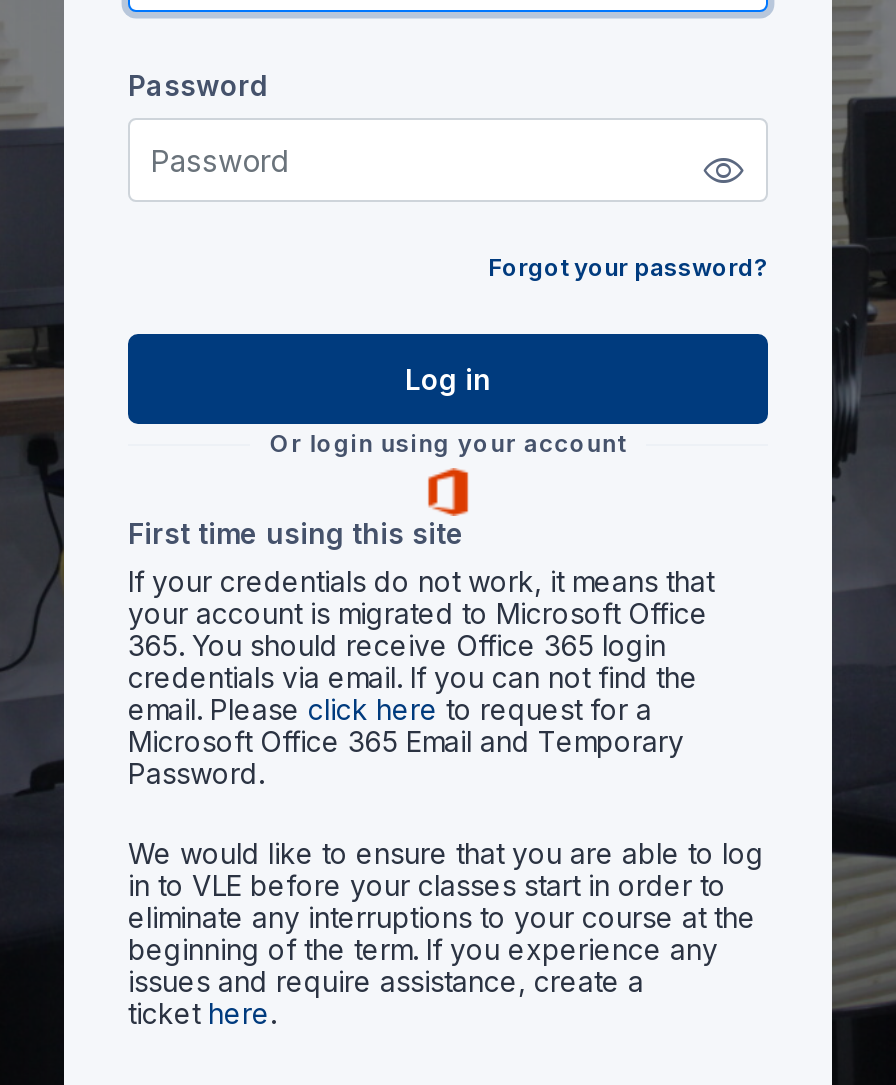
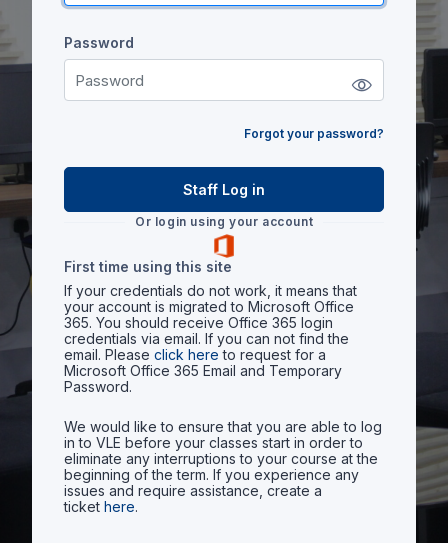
[405,361,491,395] Log in -> [183,181,265,198] Staff Log in

